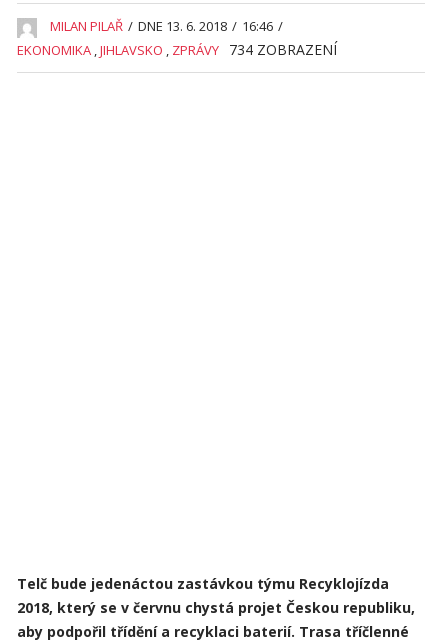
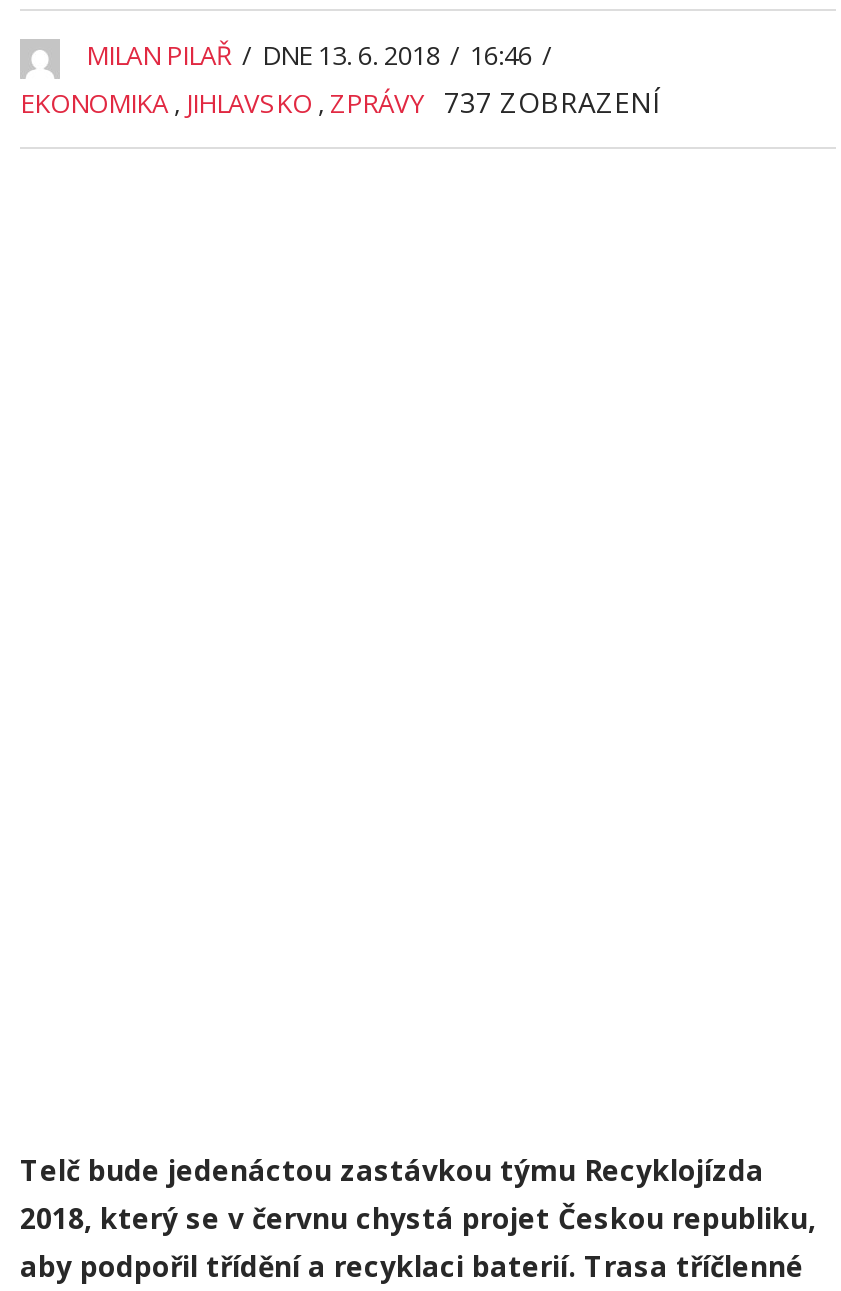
[17,40,337,59] EKONOMIKA, JIHLAVSKO, ZPRÁVY 734 ZOBRAZENÍ -> [20,83,660,121] EKONOMIKA, JIHLAVSKO, ZPRÁVY 737 ZOBRAZENÍ

